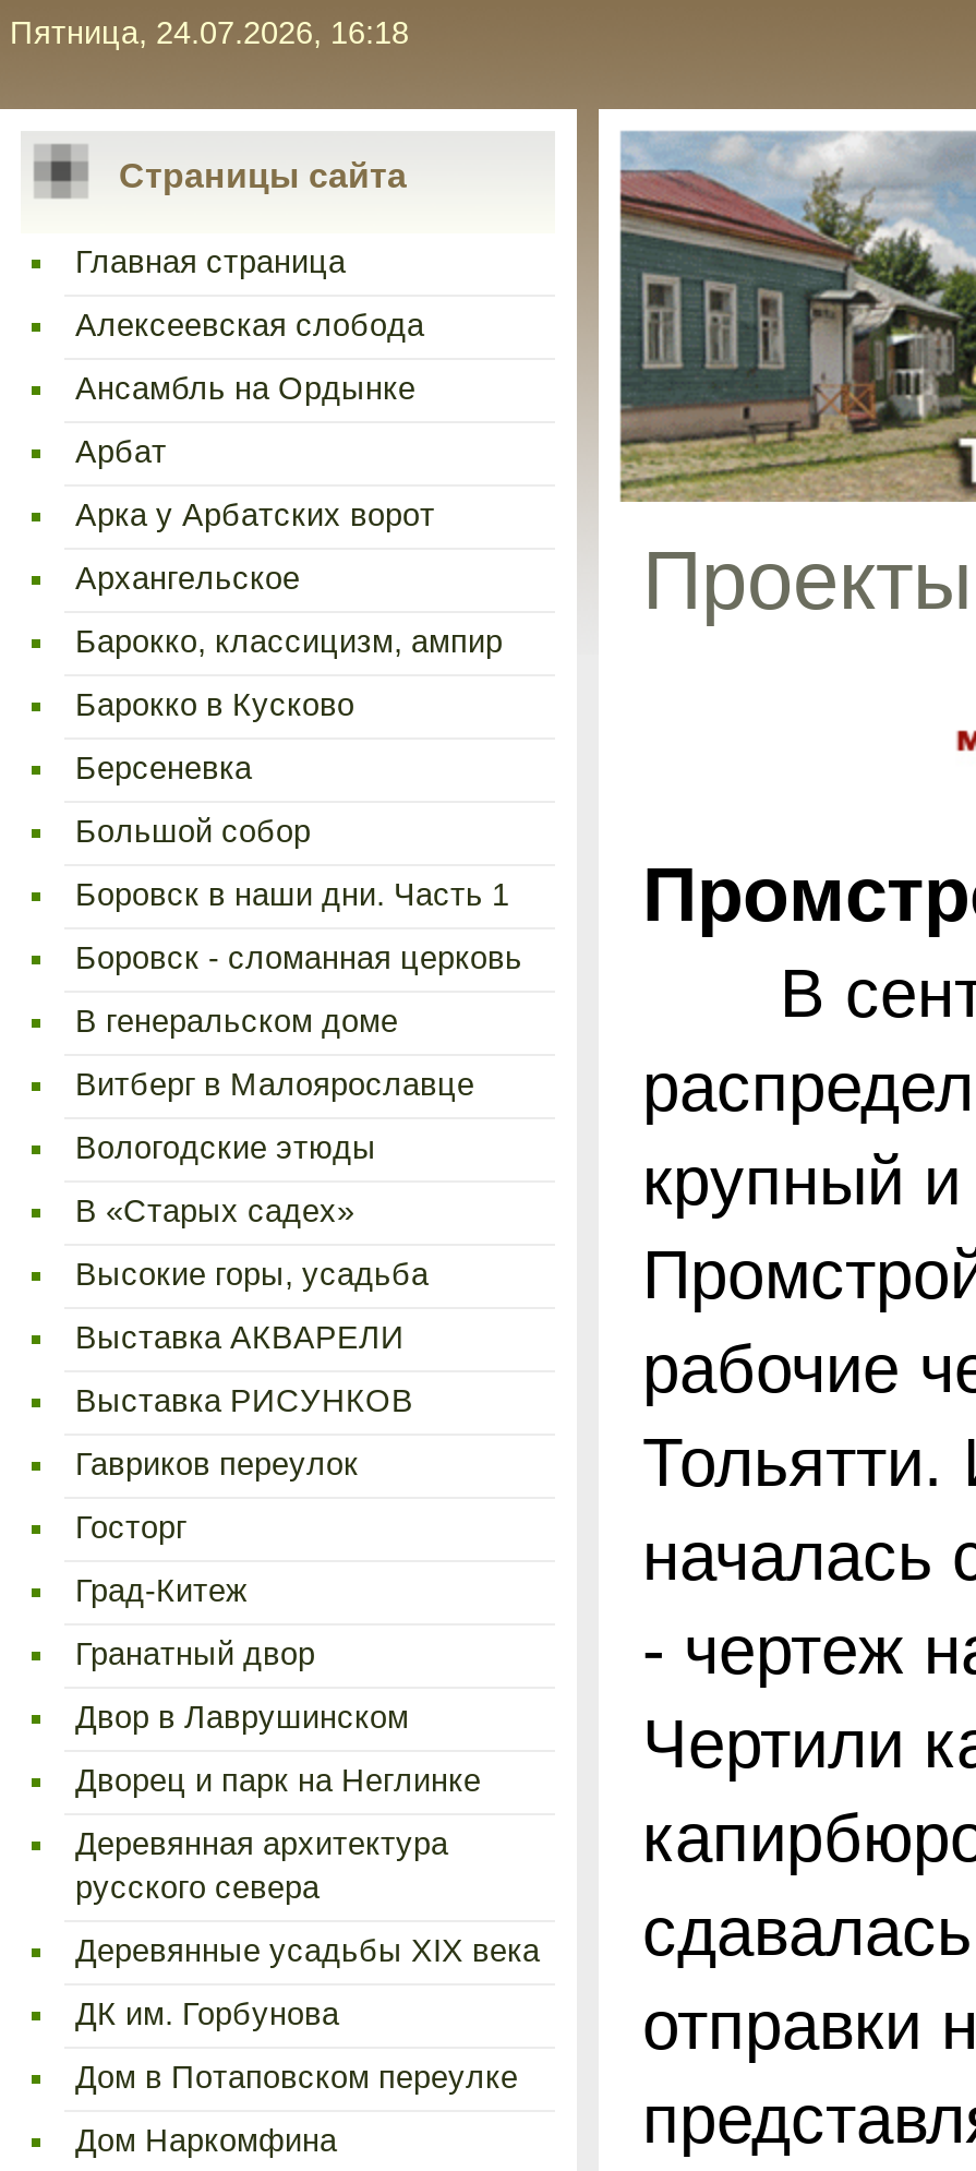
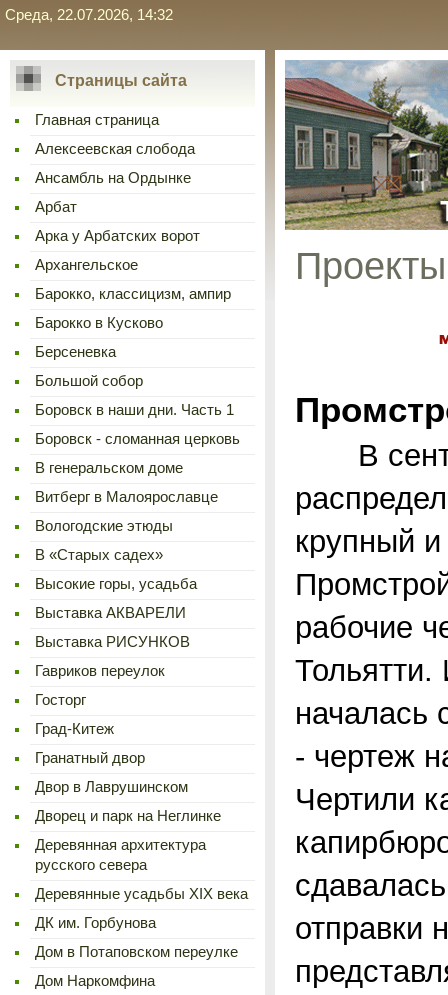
[10,15,409,50] Пятница, 24.07.2026, 16:18 -> [5,7,173,23] Среда, 22.07.2026, 14:32

